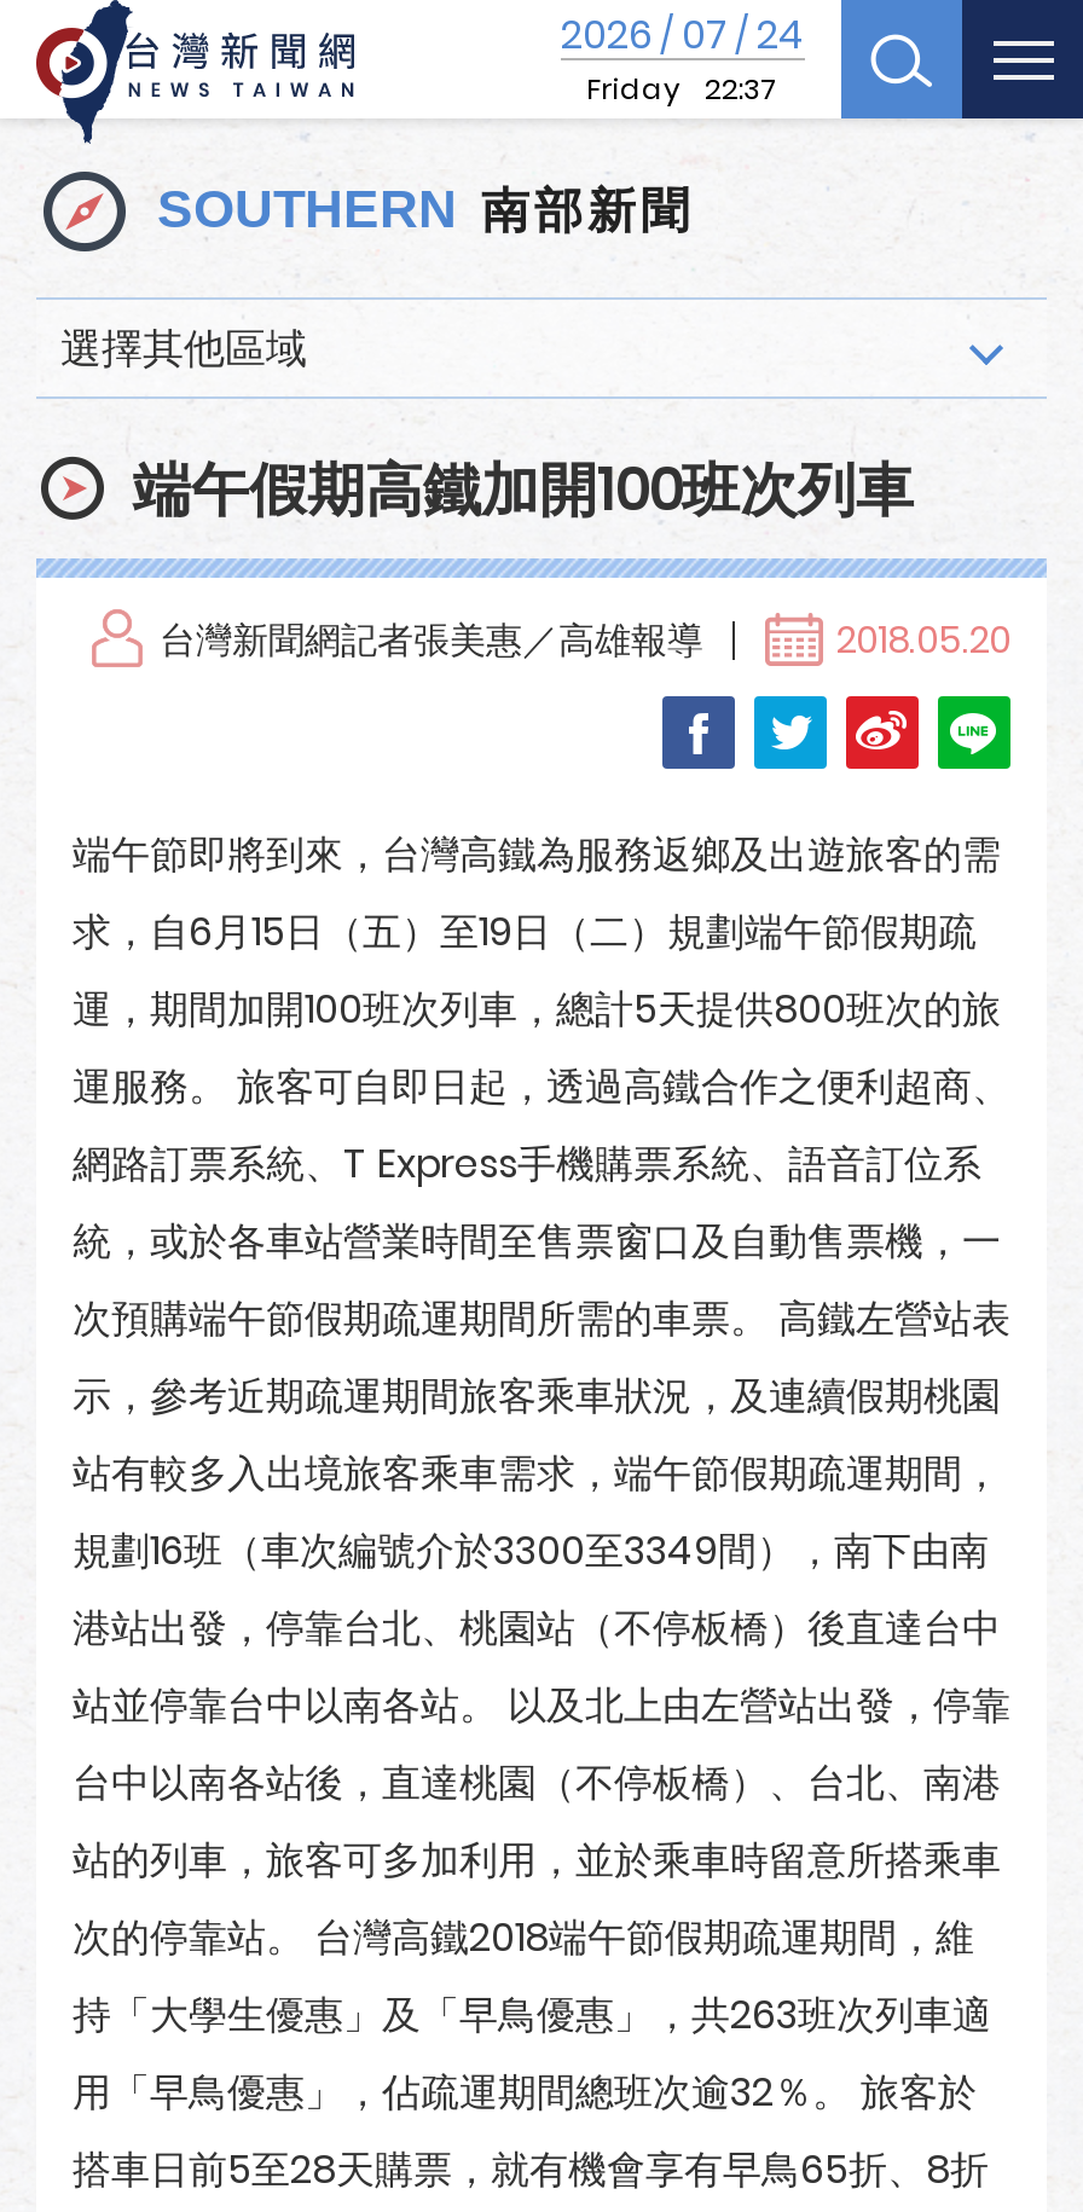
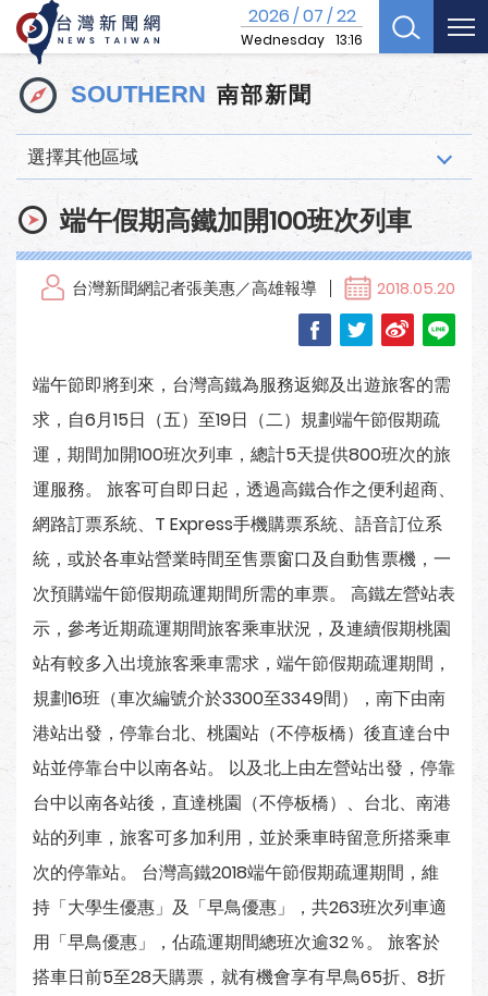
[561,7,805,109] 2026 / 07 / 24 | Friday 22:37 -> [241,3,363,49] 2026 / 07 / 22 | Wednesday 13:16

